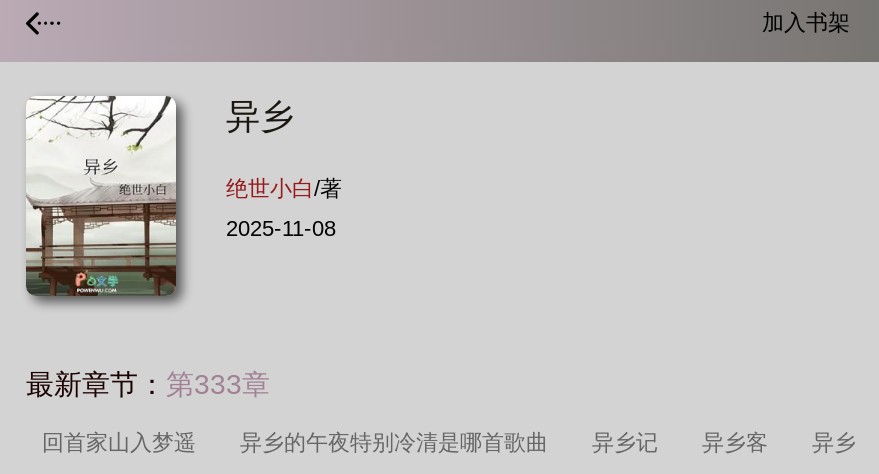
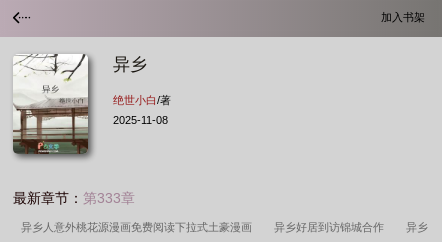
[42,430,780,454] 回首家山入梦遥 | 异乡的午夜特别冷清是哪首歌曲 | 异乡记 | 异乡客 -> [21,221,390,233] 异乡人意外桃花源漫画免费阅读下拉式土豪漫画 | 异乡好居到访锦城合作

